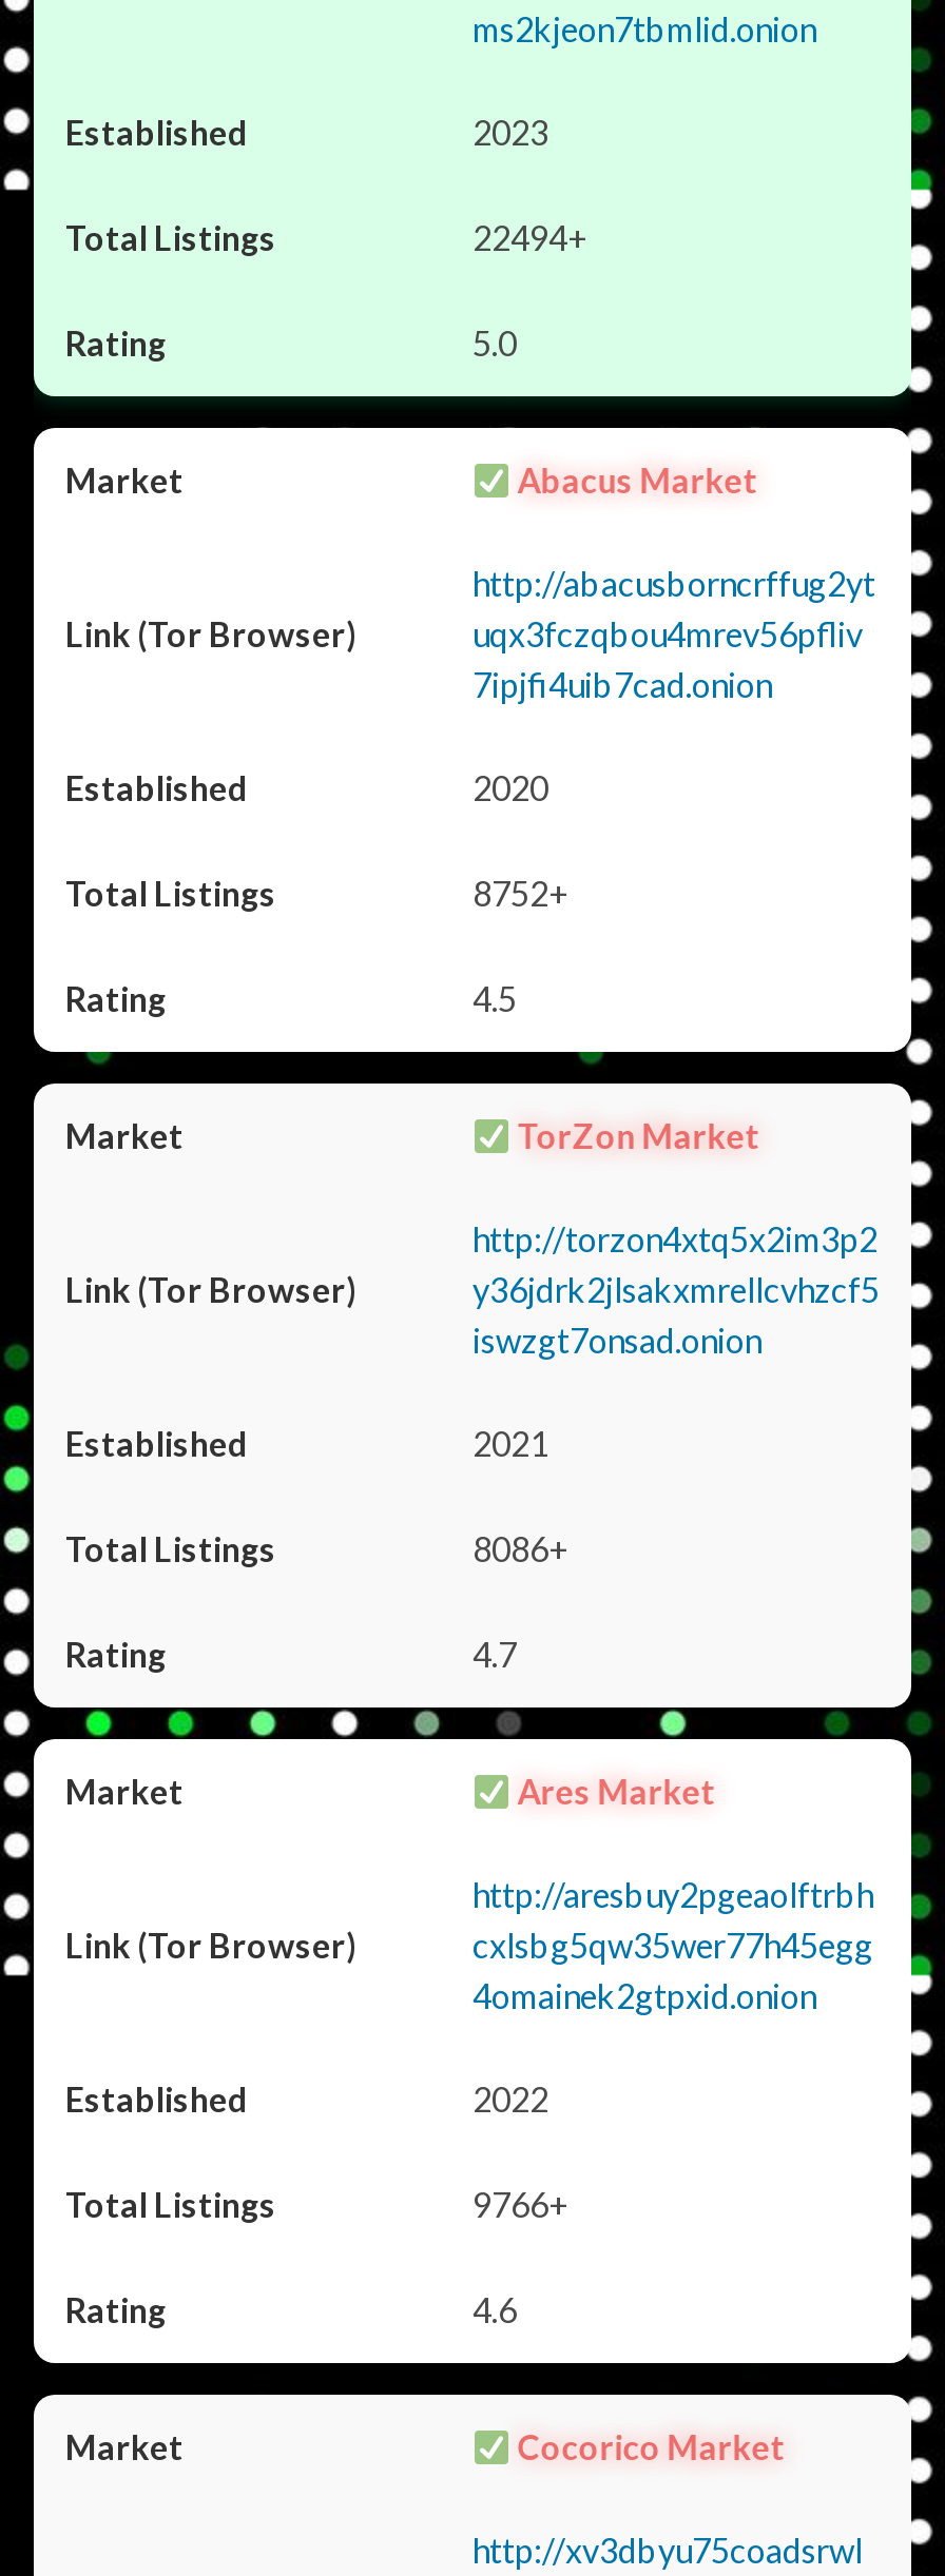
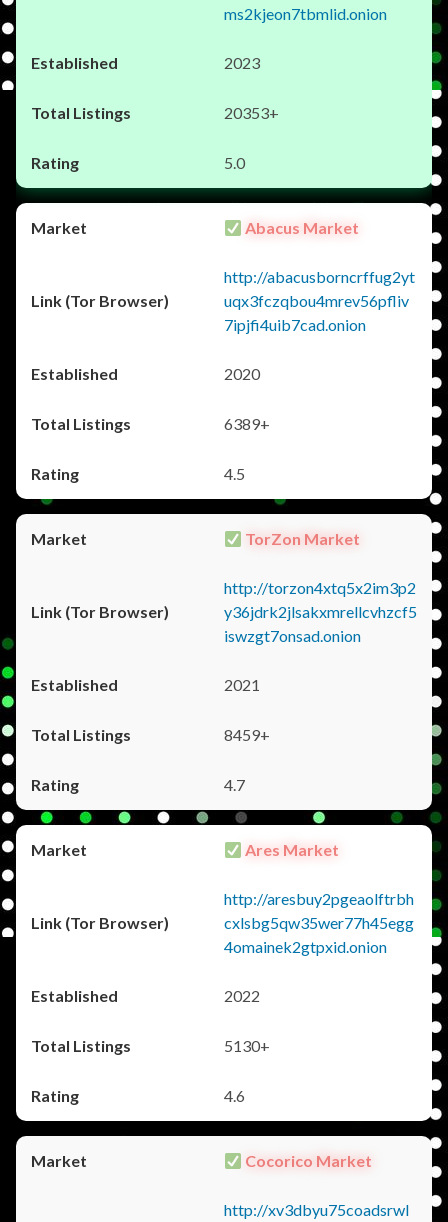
[472,217,589,257] 22494+ -> [224,103,279,122] 20353+
[472,873,570,913] 8752+ -> [224,414,270,433] 6389+
[472,1528,570,1568] 8086+ -> [224,725,270,744] 8459+
[472,2184,570,2224] 9766+ -> [224,1036,270,1055] 5130+

